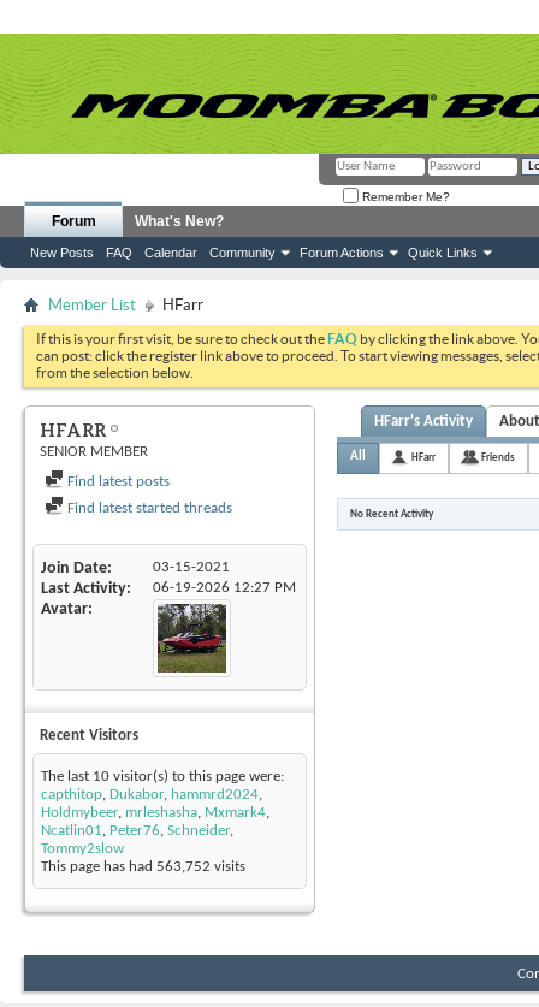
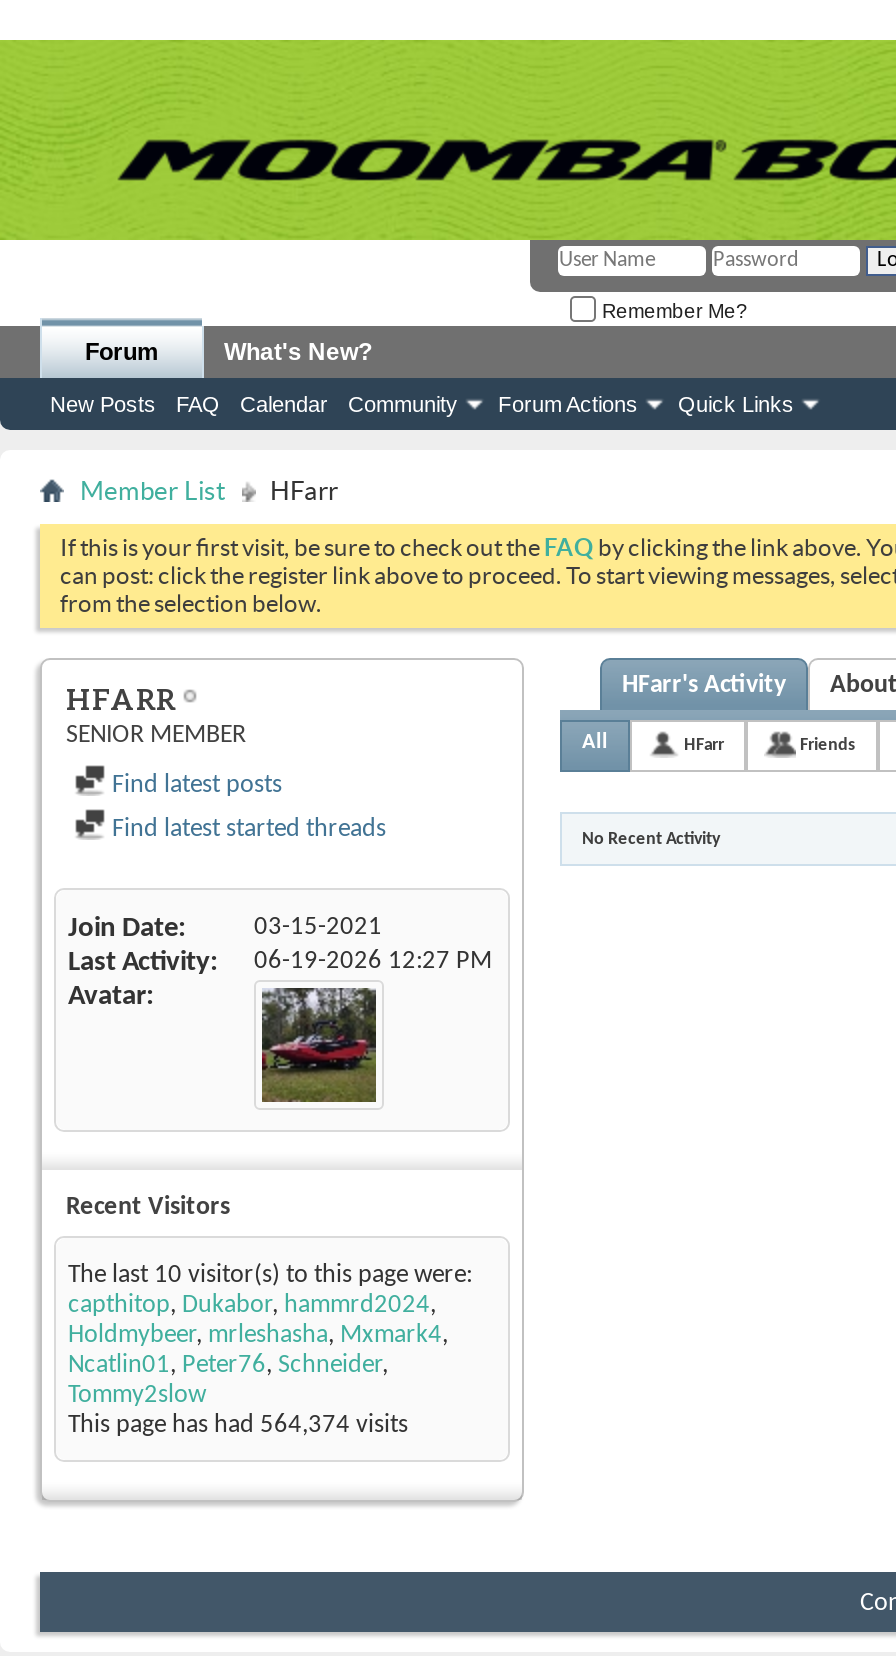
[41,859,245,875] This page has had 563,752 visits -> [68,1413,408,1439] This page has had 564,374 visits

